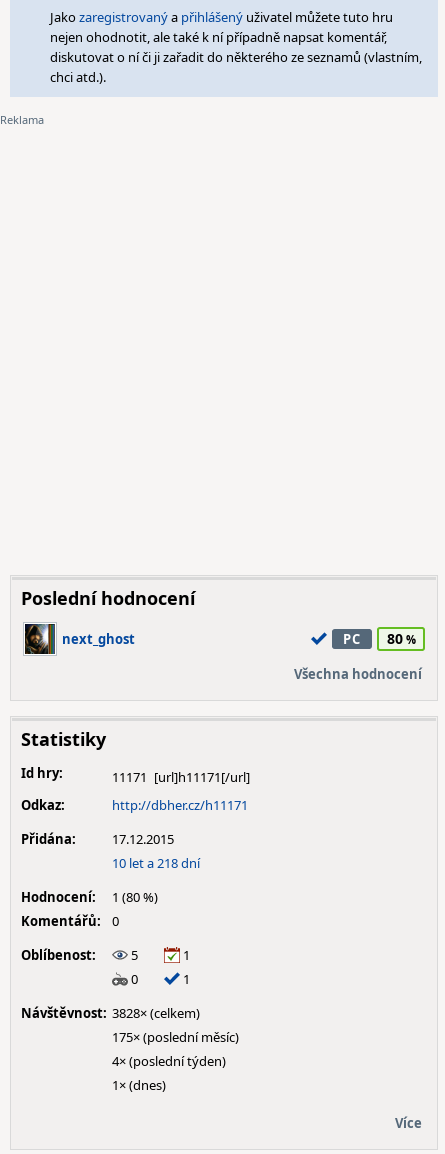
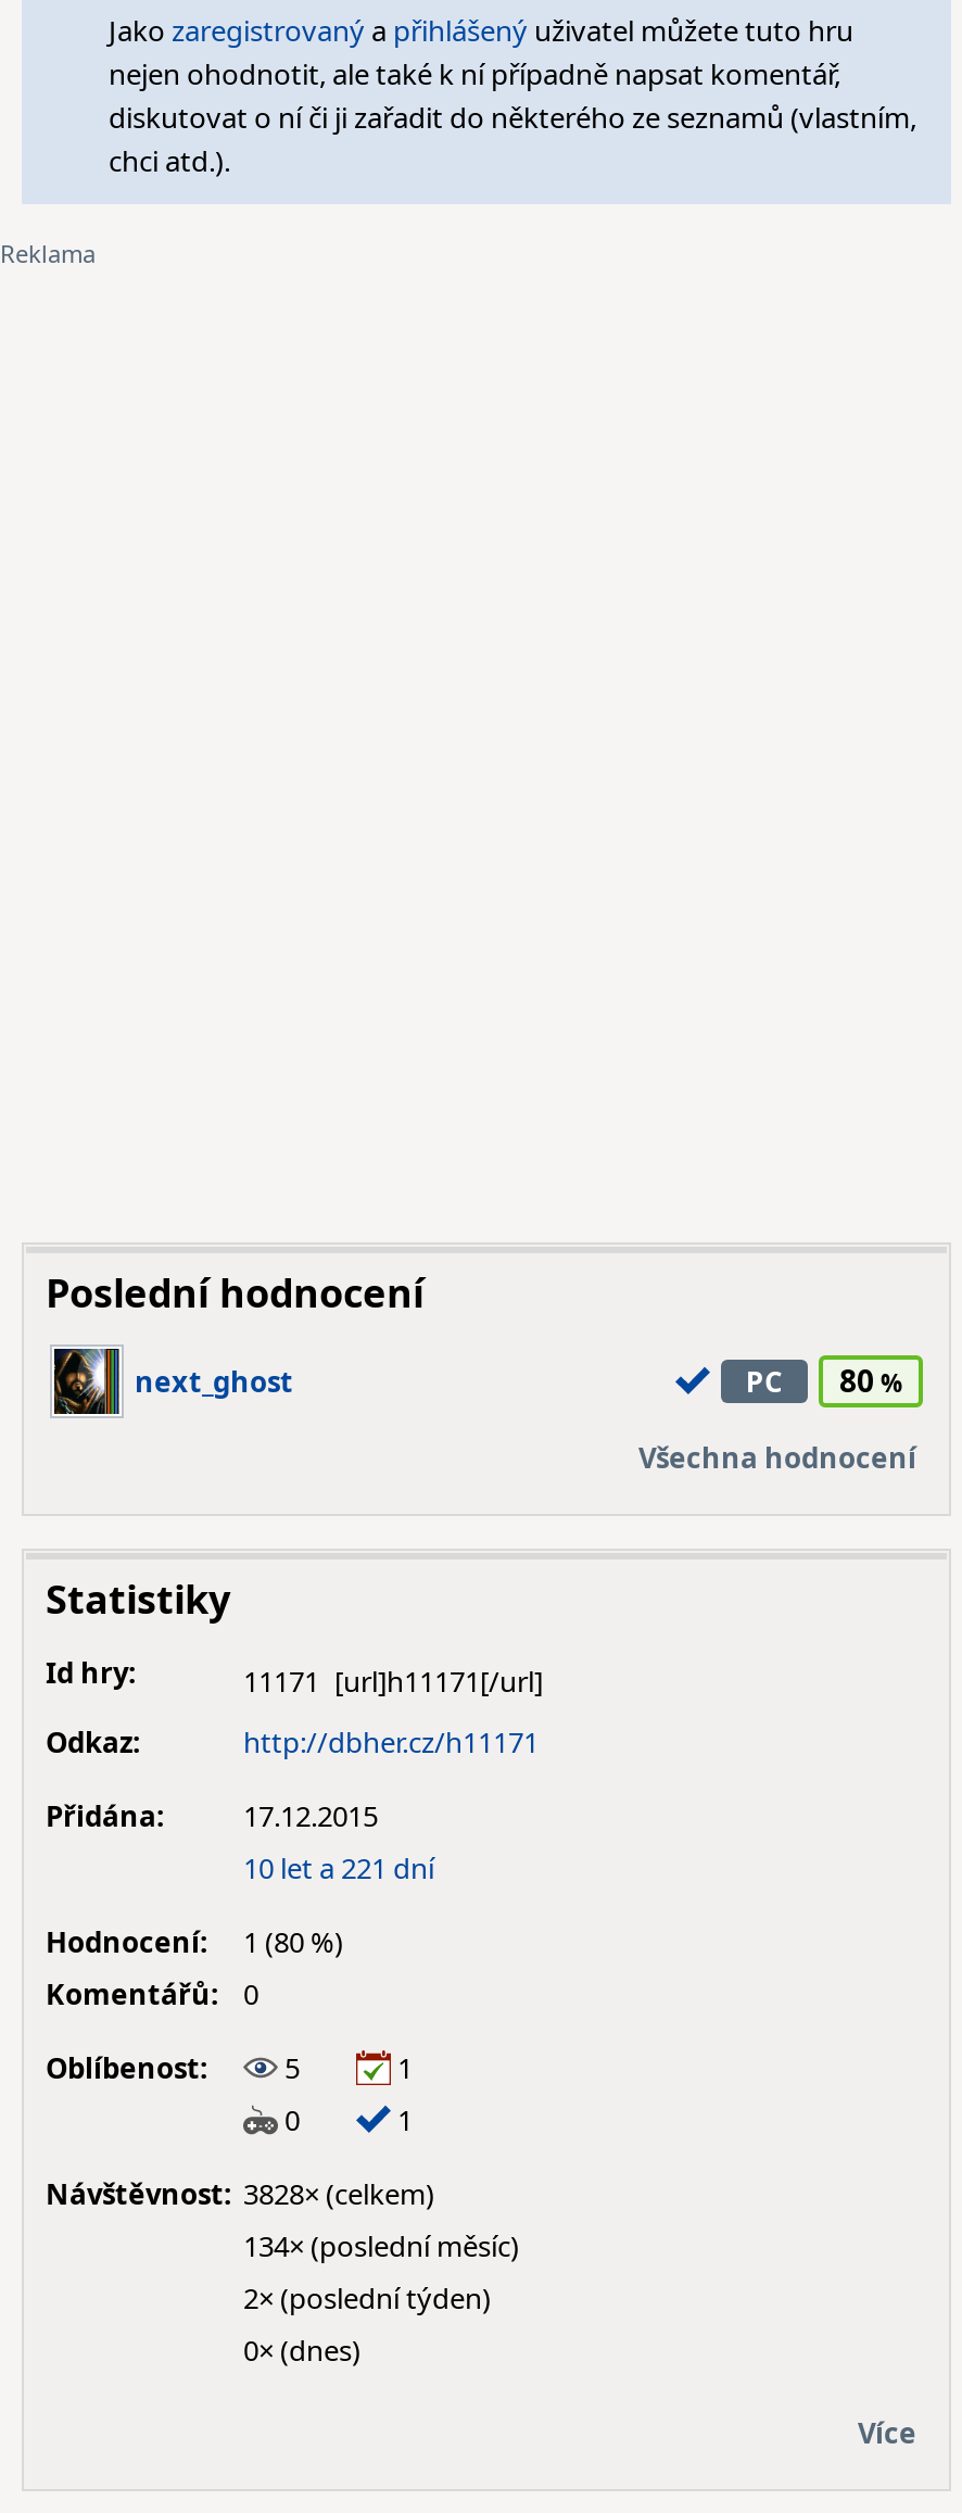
[112,854,200,872] 10 let a 218 dní -> [243,1848,434,1887] 10 let a 221 dní
[112,1028,239,1046] 175× (poslední měsíc) -> [243,2226,519,2265] 134× (poslední měsíc)
[112,1052,226,1070] 4× (poslední týden) -> [243,2278,491,2318] 2× (poslední týden)
[112,1076,166,1094] 1× (dnes) -> [243,2331,360,2370] 0× (dnes)

